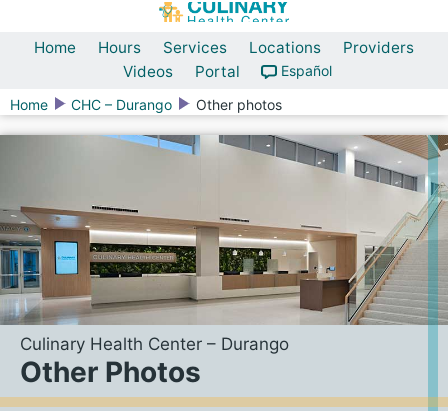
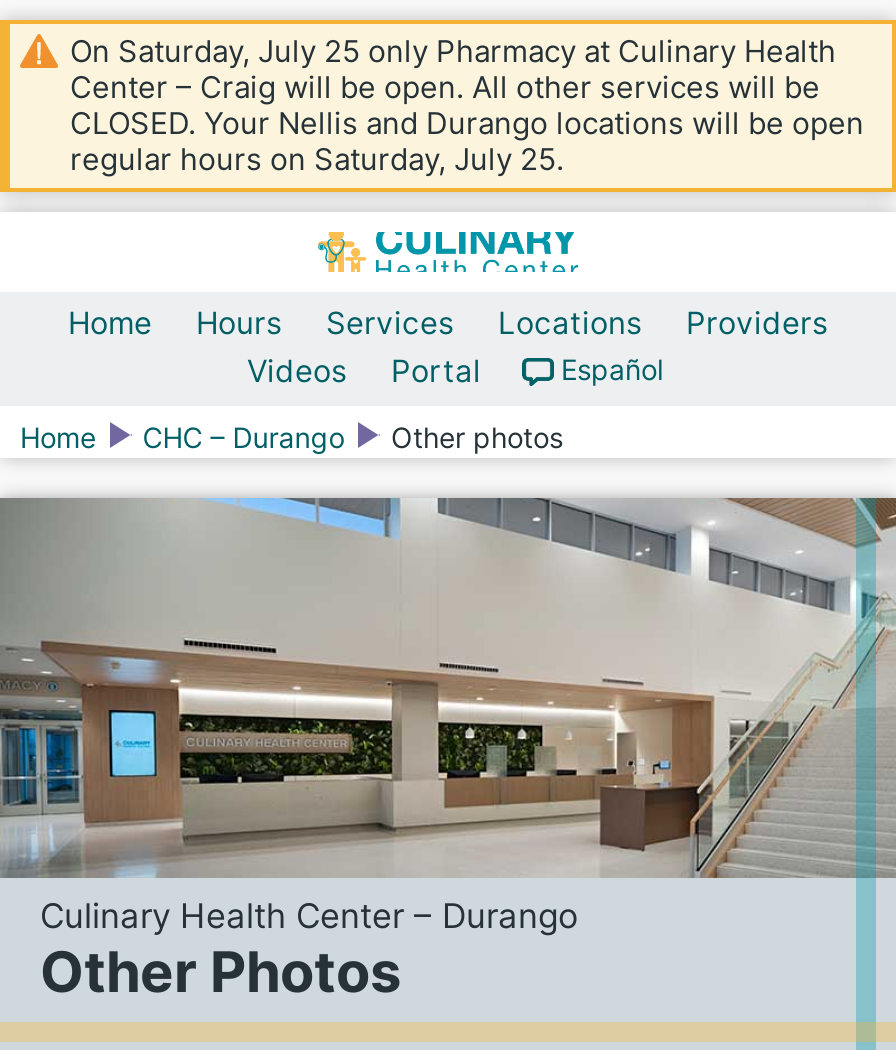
none -> [6,16,890,210] [image] | On Saturday, July 25 only Pharmacy at Culinary Health | Center – Craig will be open. All other services will be | CLOSED. Your Nellis and Durango locations will be open | regular hours on Saturday, July 25.

